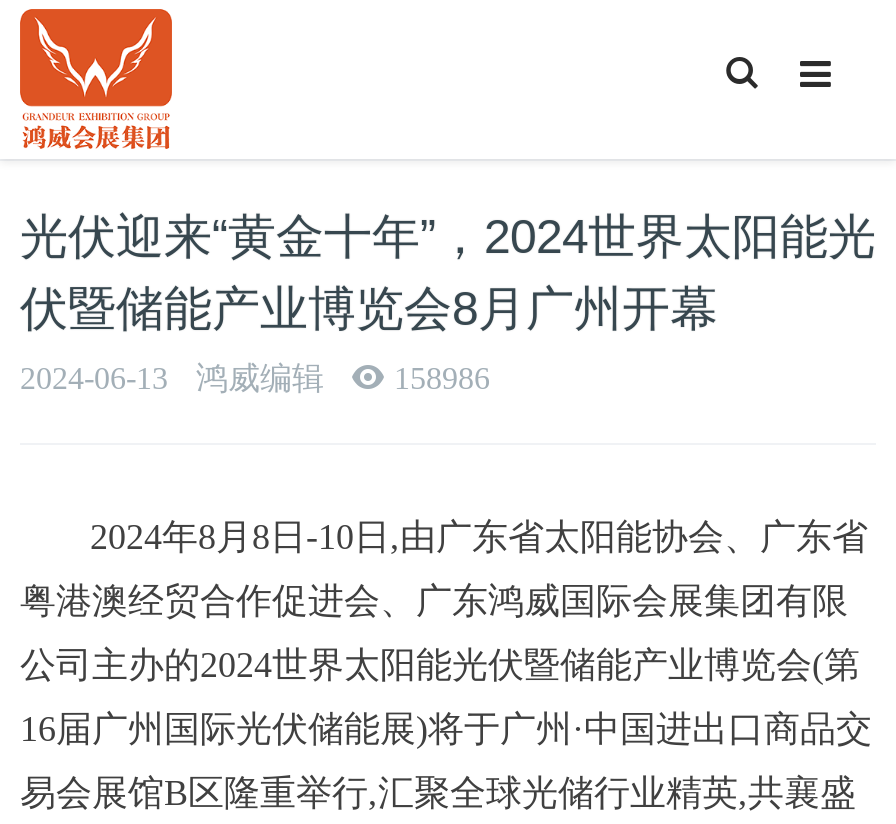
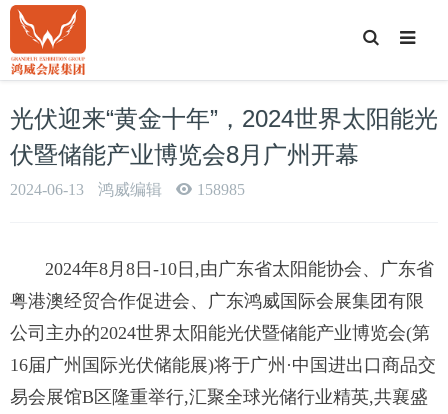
[394,361,490,395] 158986 -> [197,181,245,198] 158985

